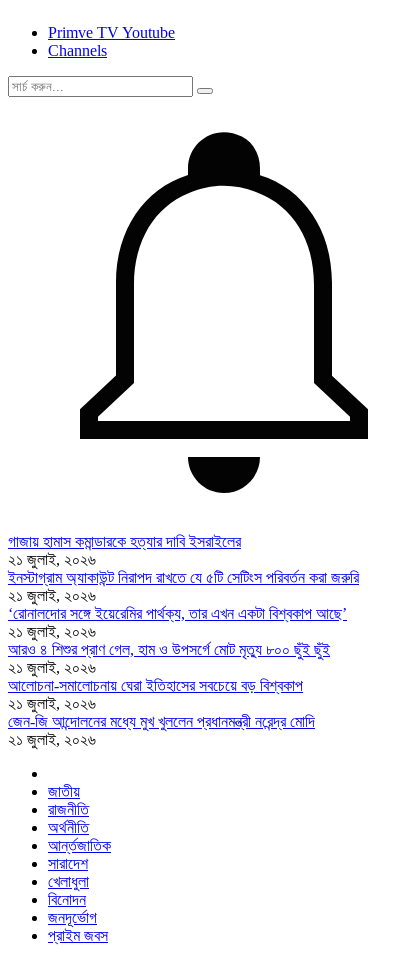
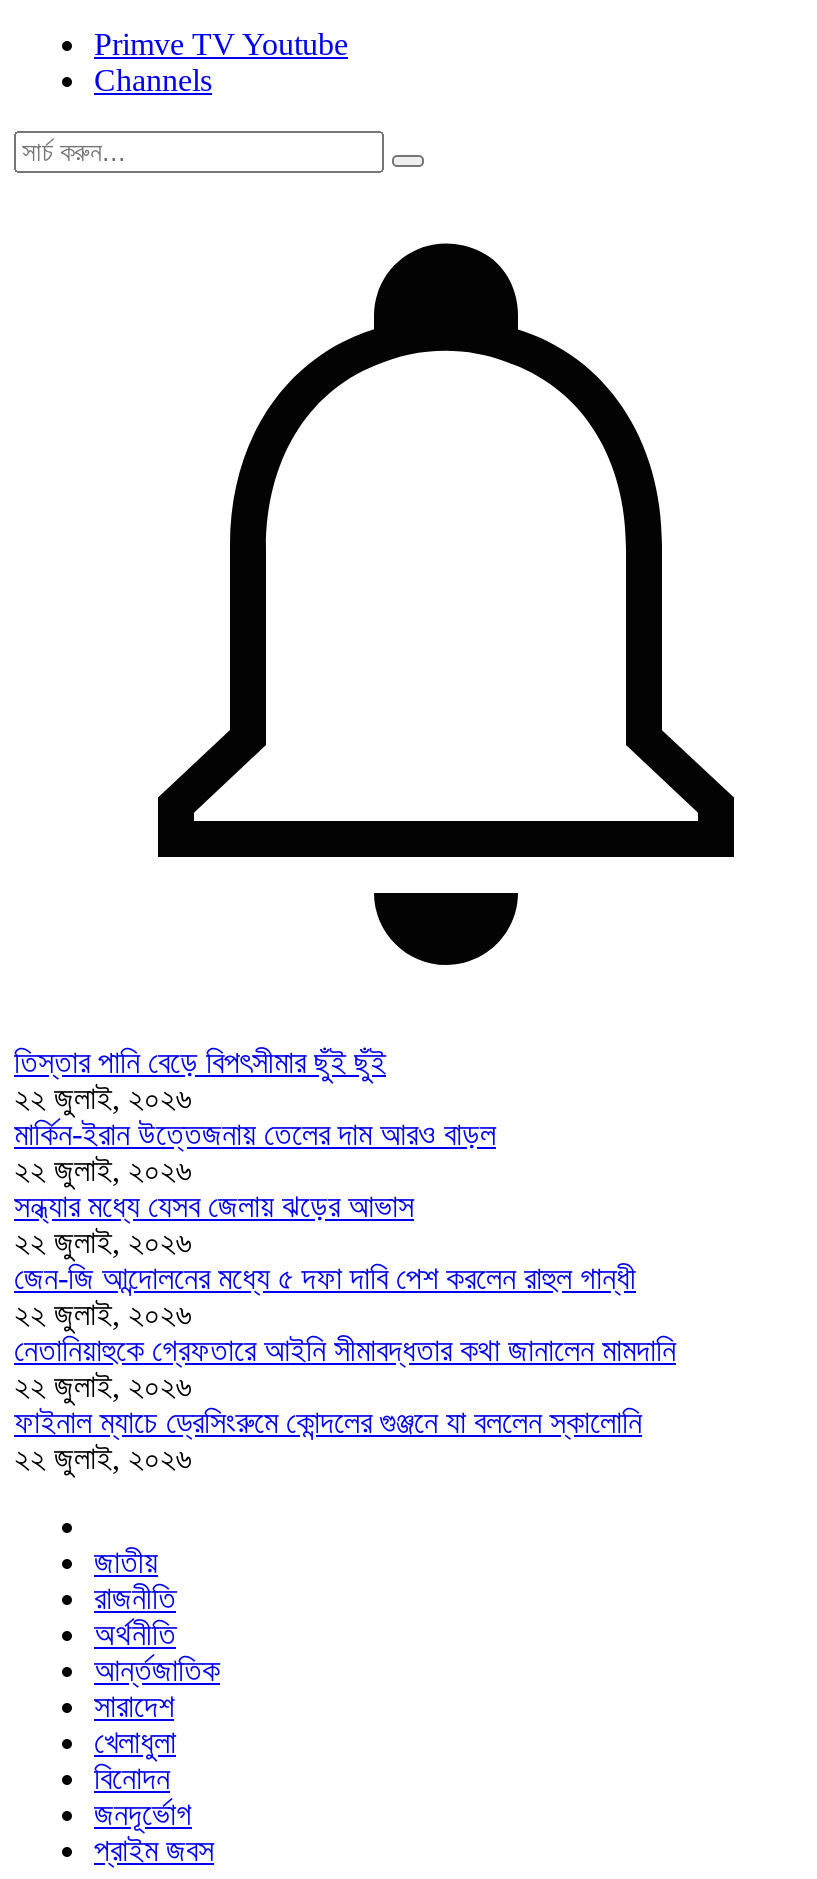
[8,533,359,748] গাজায় হামাস কমান্ডারকে হত্যার দাবি ইসরাইলের | ২১ জুলাই, ২০২৬ | ইনস্টাগ্রাম অ্যাকাউন্ট নিরাপদ রাখতে যে ৫টি সেটিংস পরিবর্তন করা জরুরি | ২১ জুলাই, ২০২৬ | ‘রোনালদোর সঙ্গে ইয়েরেমির পার্থক্য, তার এখন একটা বিশ্বকাপ আছে’ | ২১ জুলাই, ২০২৬ | আরও ৪ শিশুর প্রাণ গেল, হাম ও উপসর্গে মোট মৃত্যু ৮০০ ছুঁই ছুঁই | ২১ জুলাই, ২০২৬ | আলোচনা-সমালোচনায় ঘেরা ইতিহাসের সবচেয়ে বড় বিশ্বকাপ | ২১ জুলাই, ২০২৬ | জেন-জি আন্দোলনের মধ্যে মুখ খুললেন প্রধানমন্ত্রী নরেন্দ্র মোদি | ২১ জুলাই, ২০২৬ -> [14,1045,676,1475] তিস্তার পানি বেড়ে বিপৎসীমার ছুঁই ছুঁই | ২২ জুলাই, ২০২৬ | মার্কিন-ইরান উত্তেজনায় তেলের দাম আরও বাড়ল | ২২ জুলাই, ২০২৬ | সন্ধ্যার মধ্যে যেসব জেলায় ঝড়ের আভাস | ২২ জুলাই, ২০২৬ | জেন-জি আন্দোলনের মধ্যে ৫ দফা দাবি পেশ করলেন রাহুল গান্ধী | ২২ জুলাই, ২০২৬ | নেতানিয়াহুকে গ্রেফতারে আইনি সীমাবদ্ধতার কথা জানালেন মামদানি | ২২ জুলাই, ২০২৬ | ফাইনাল ম্যাচে ড্রেসিংরুমে কোন্দলের গুঞ্জনে যা বললেন স্কালোনি | ২২ জুলাই, ২০২৬

